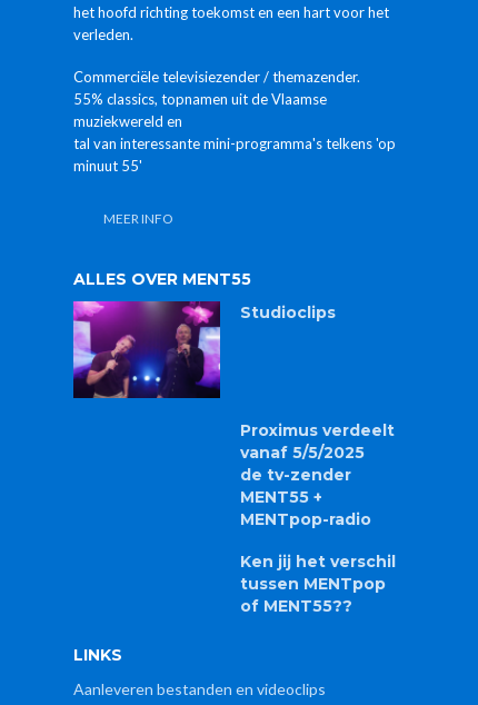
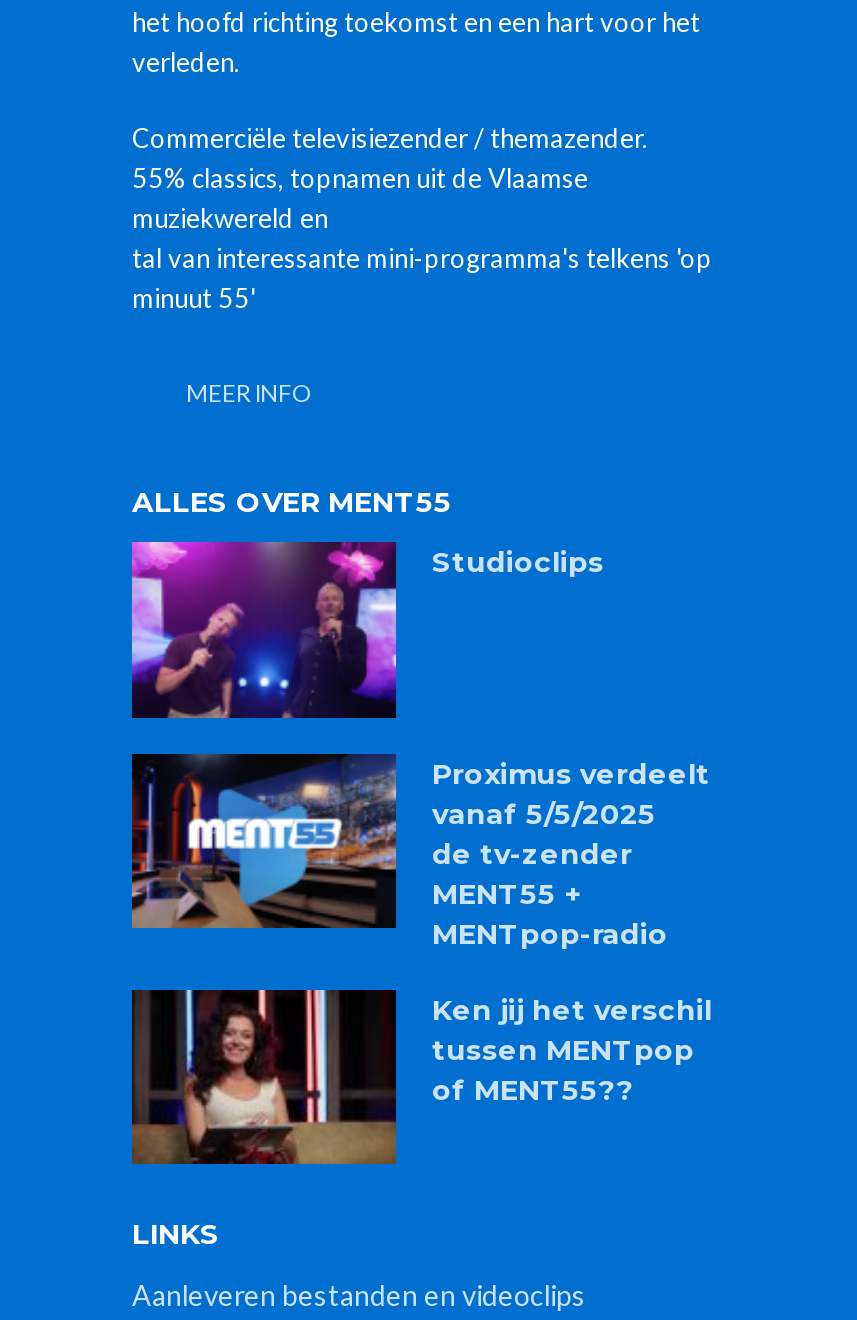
none -> [130,752,398,930] [image]
none -> [130,988,398,1166] [image]

